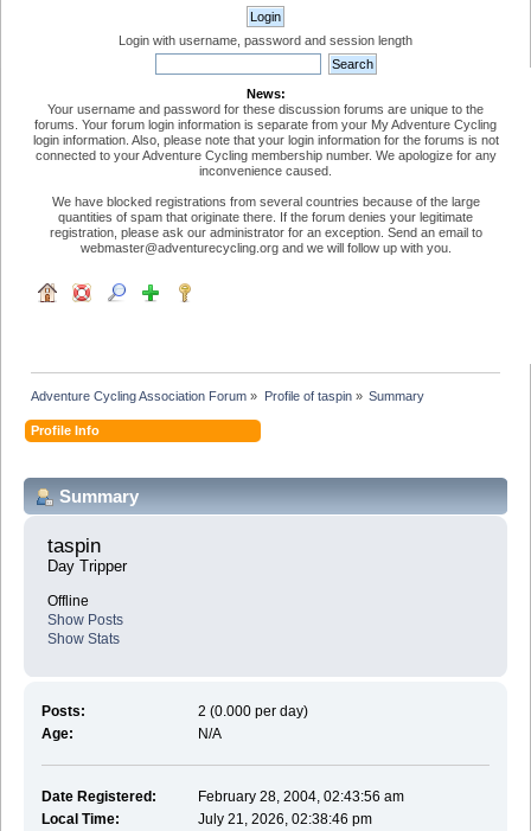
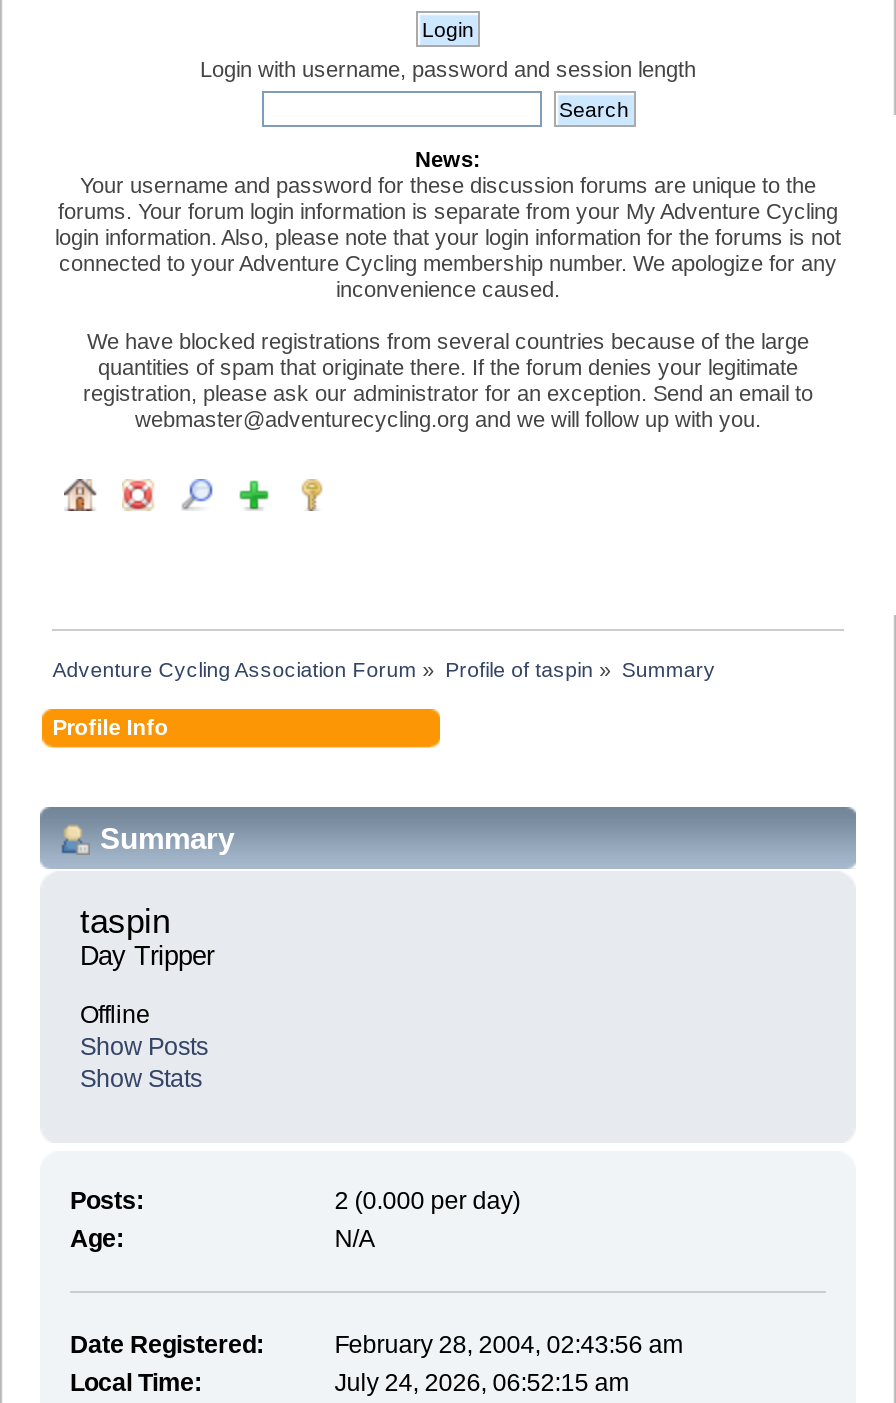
[198,811,373,827] July 21, 2026, 02:38:46 pm -> [335,1369,629,1397] July 24, 2026, 06:52:15 am

